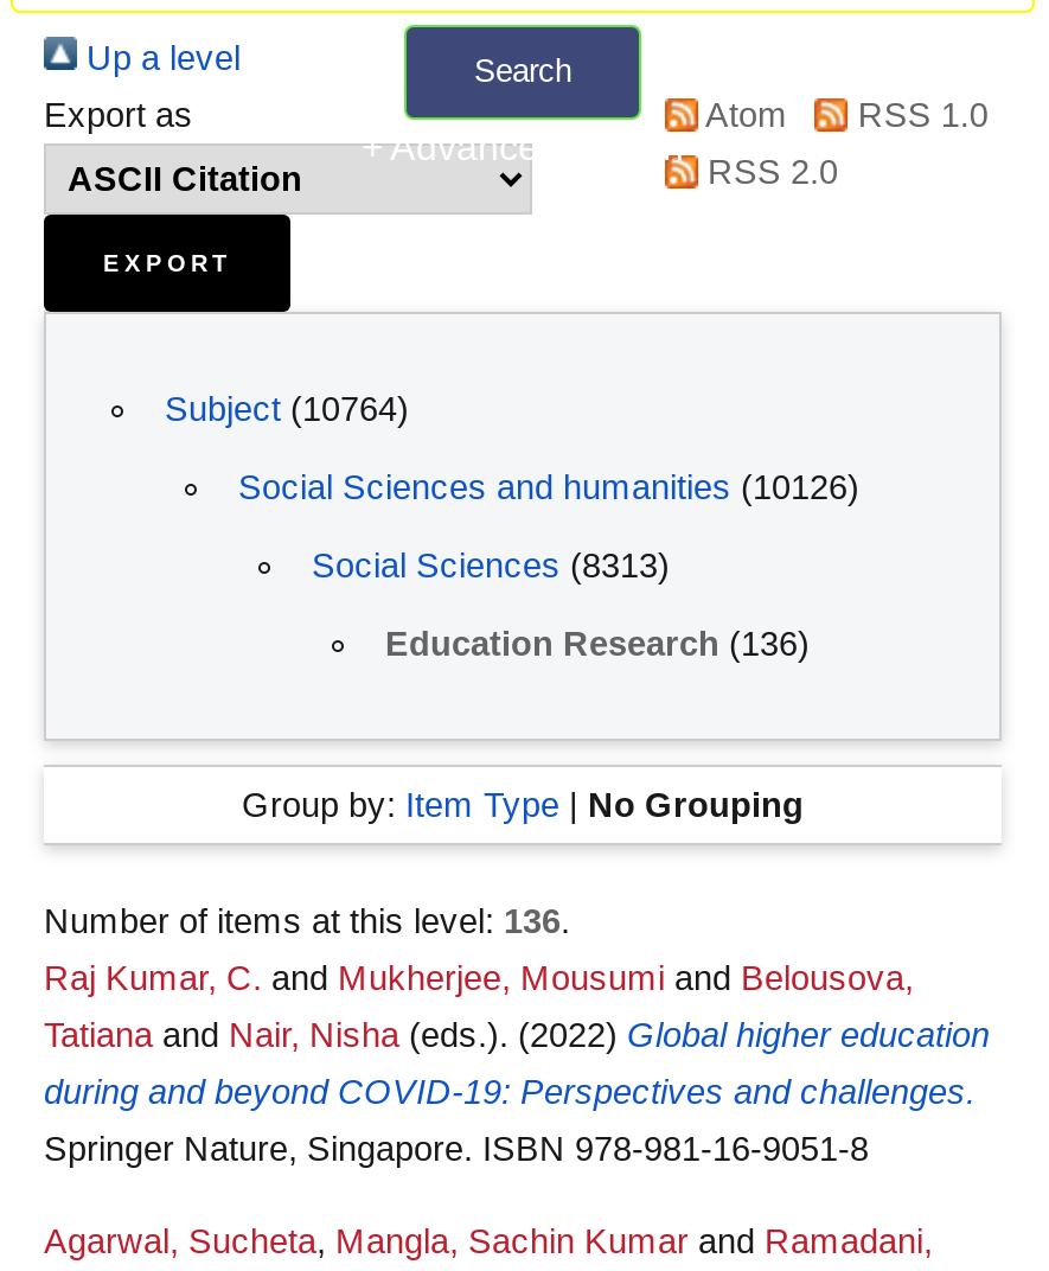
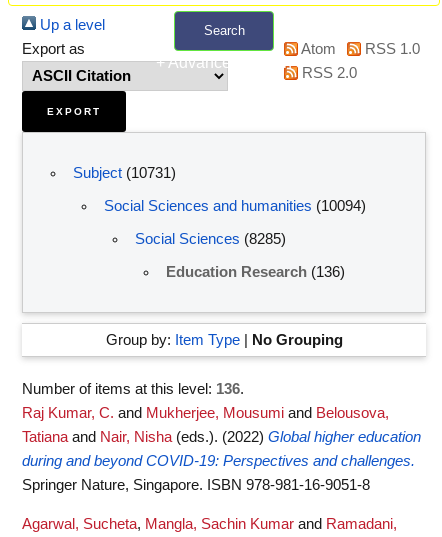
[165,390,409,428] Subject (10764) -> [73,165,176,181] Subject (10731)
[238,468,859,506] Social Sciences and humanities (10126) -> [104,198,366,214] Social Sciences and humanities (10094)
[312,547,670,585] Social Sciences (8313) -> [135,231,286,247] Social Sciences (8285)

